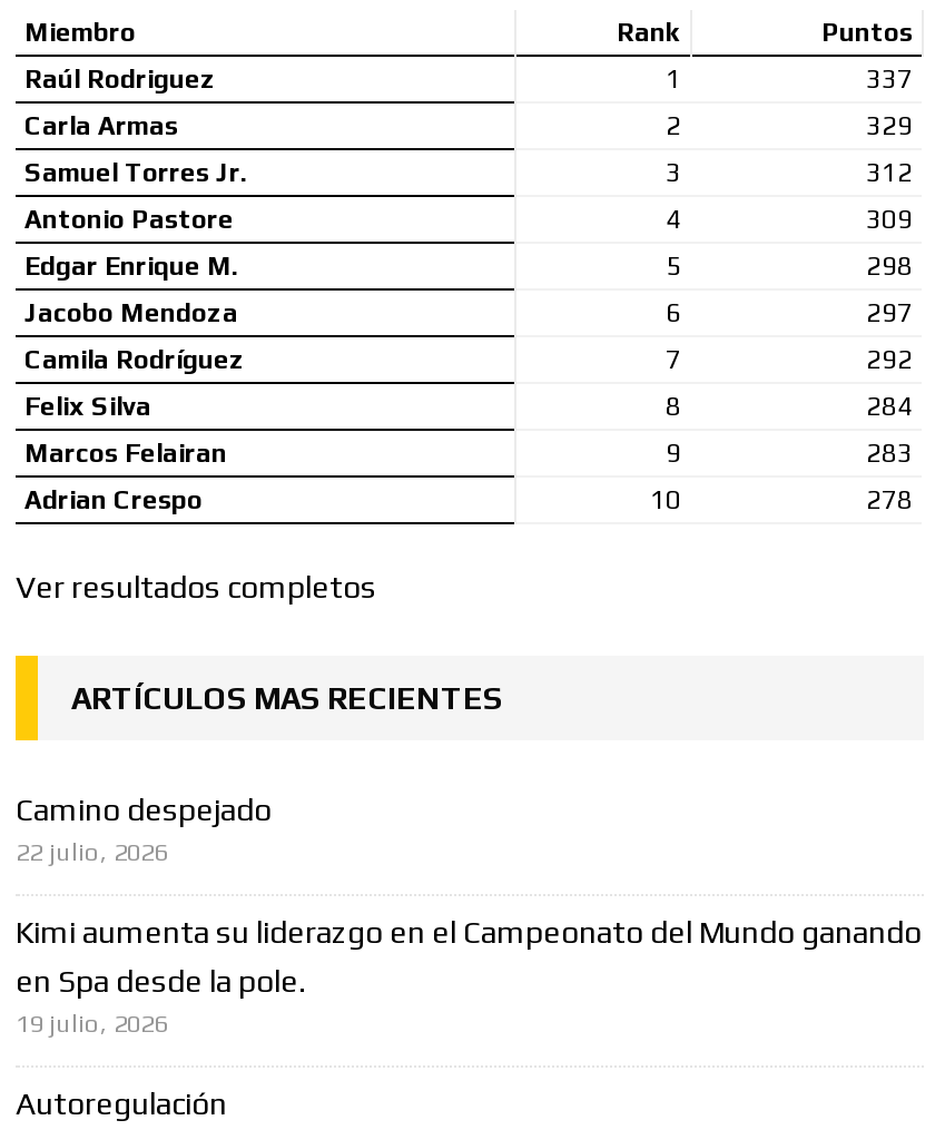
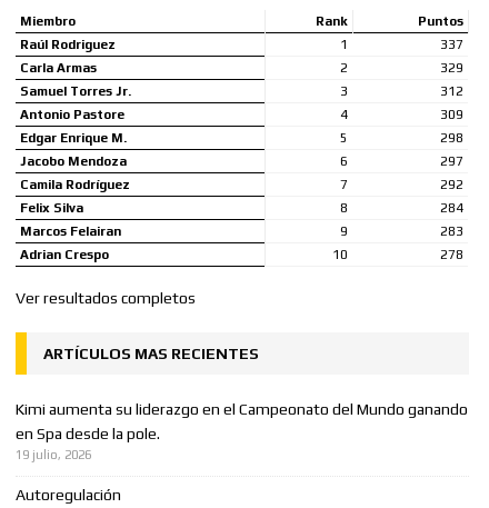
[16,792,272,866] Camino despejado | 22 julio, 2026 -> none

